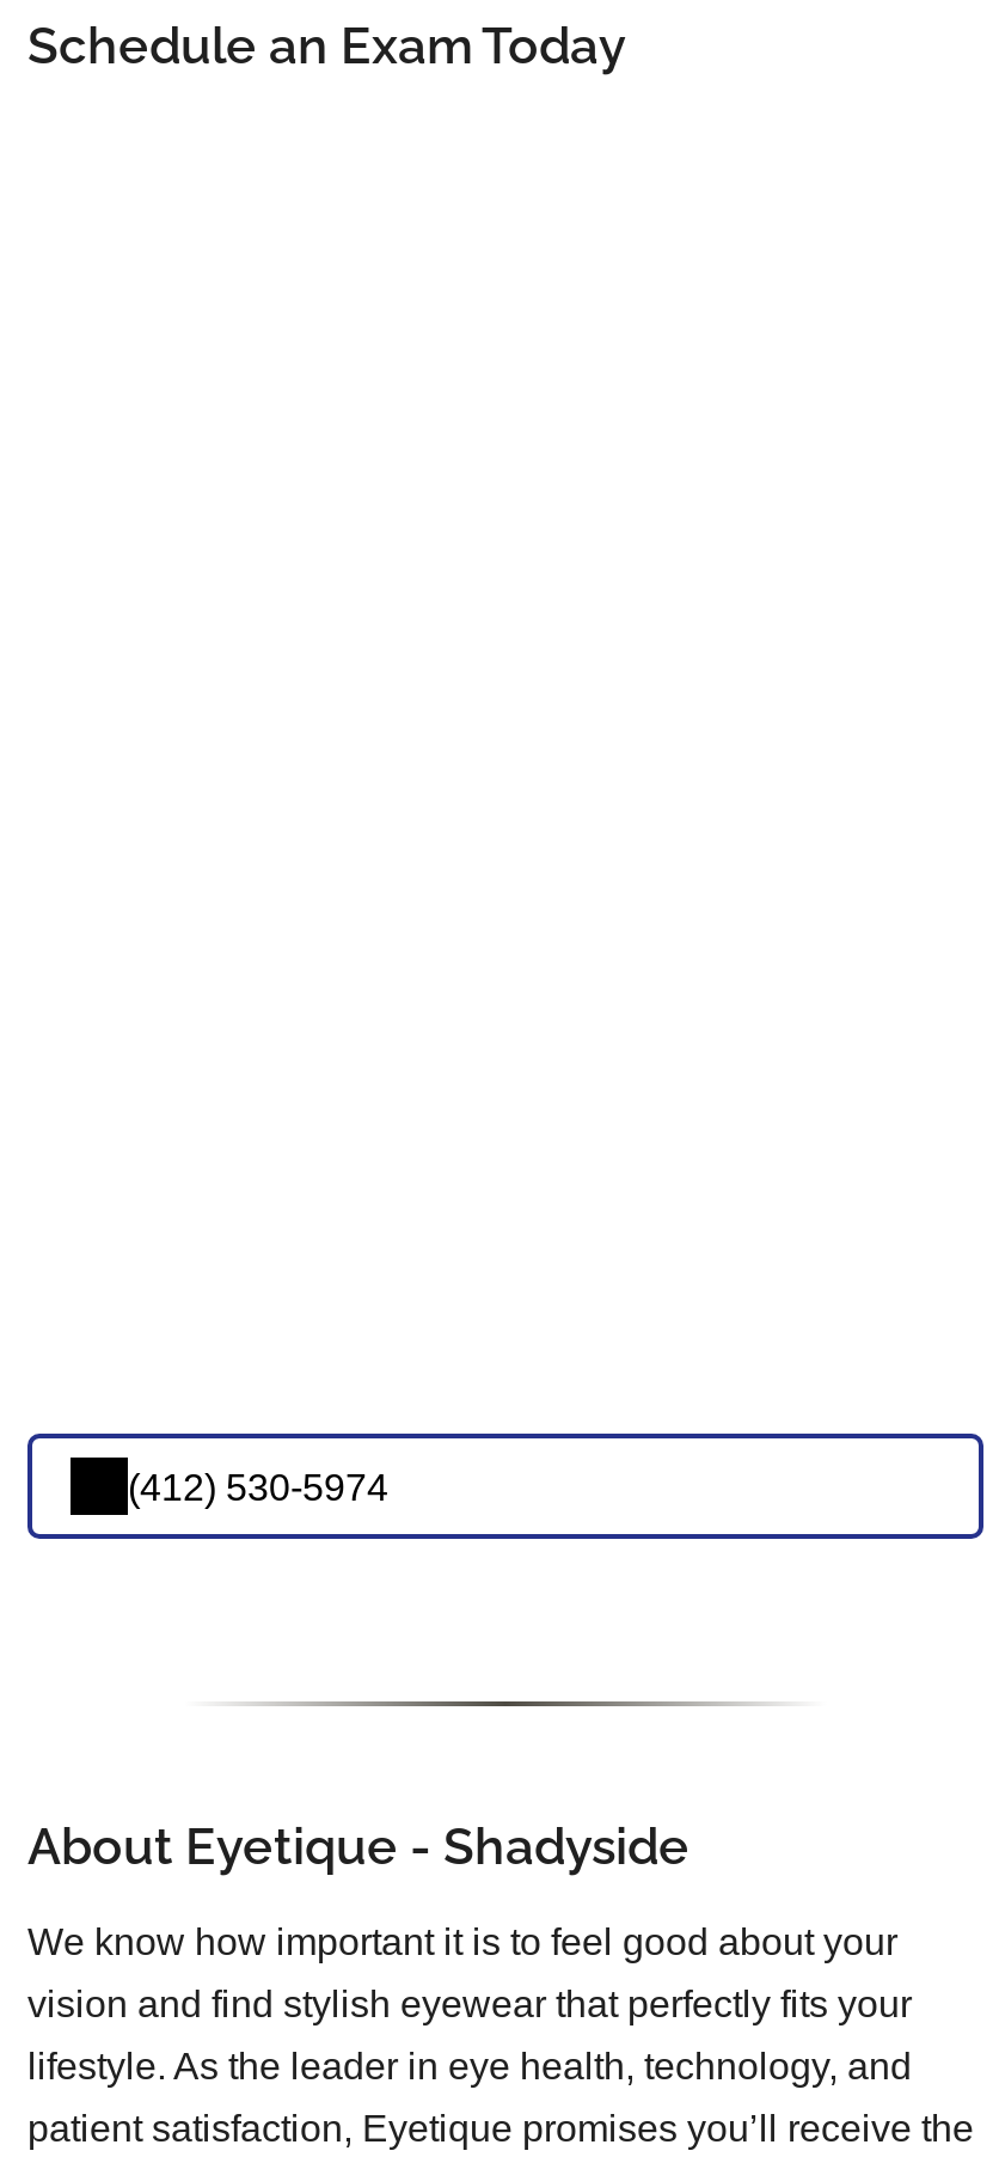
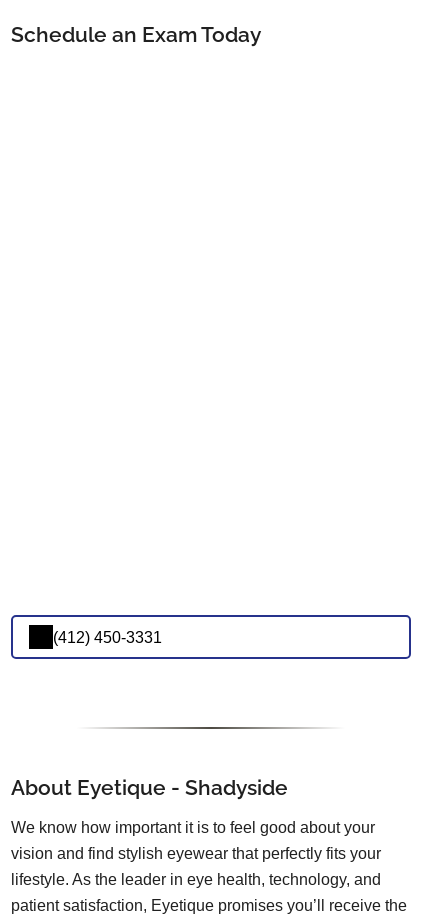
[128,1466,388,1507] (412) 530-5974 -> [53,629,162,646] (412) 450-3331

